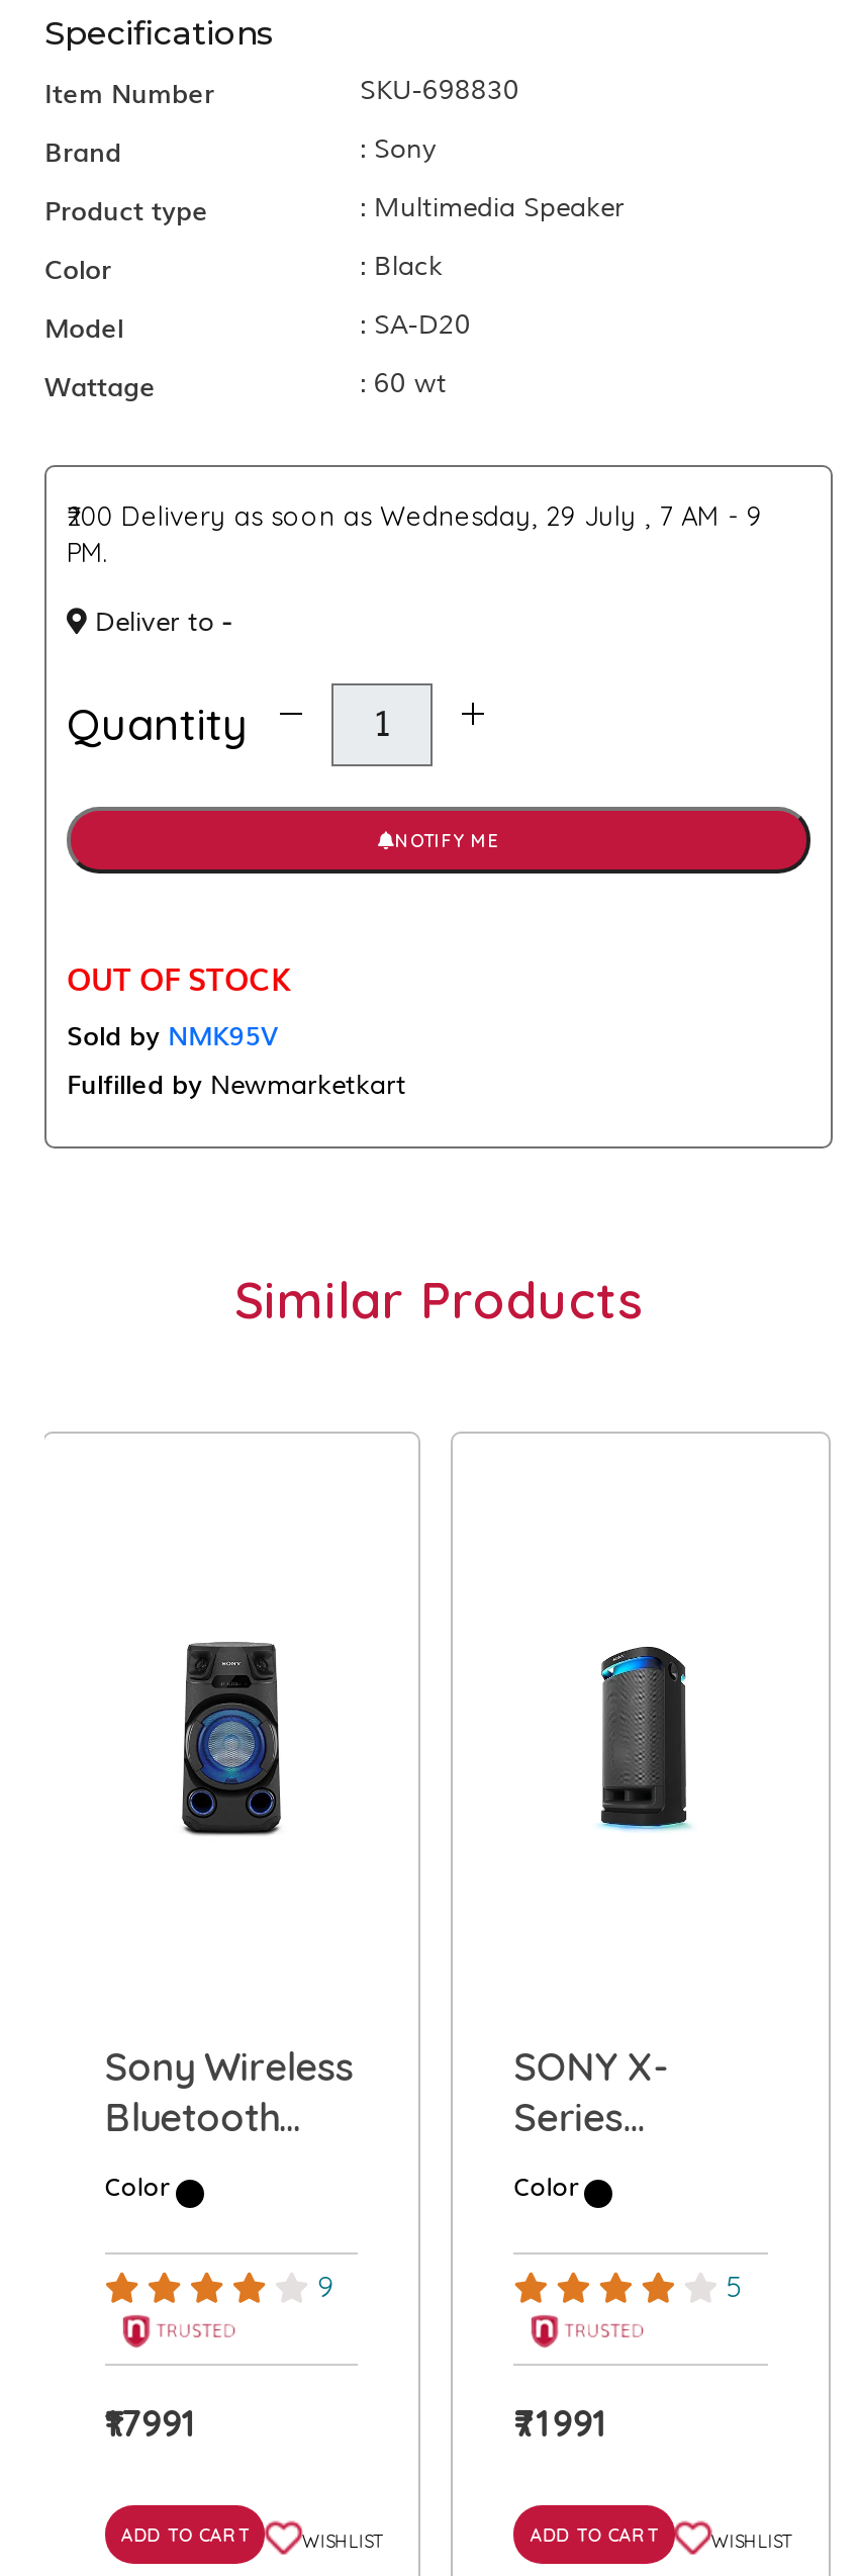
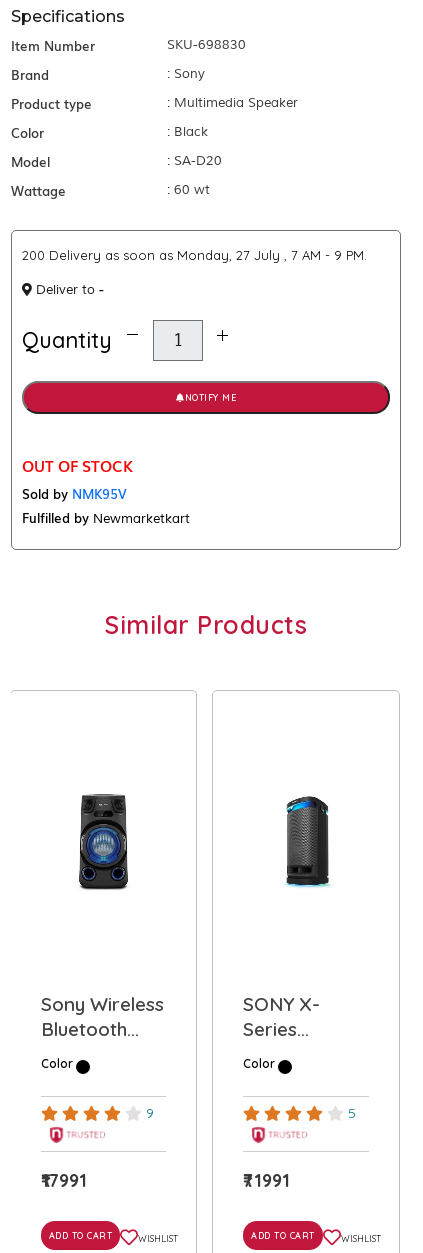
[67,499,762,568] ₹200 Delivery as soon as Wednesday, 29 July , 7 AM - 9 | PM. -> [22,247,367,263] ₹200 Delivery as soon as Monday, 27 July , 7 AM - 9 PM.

